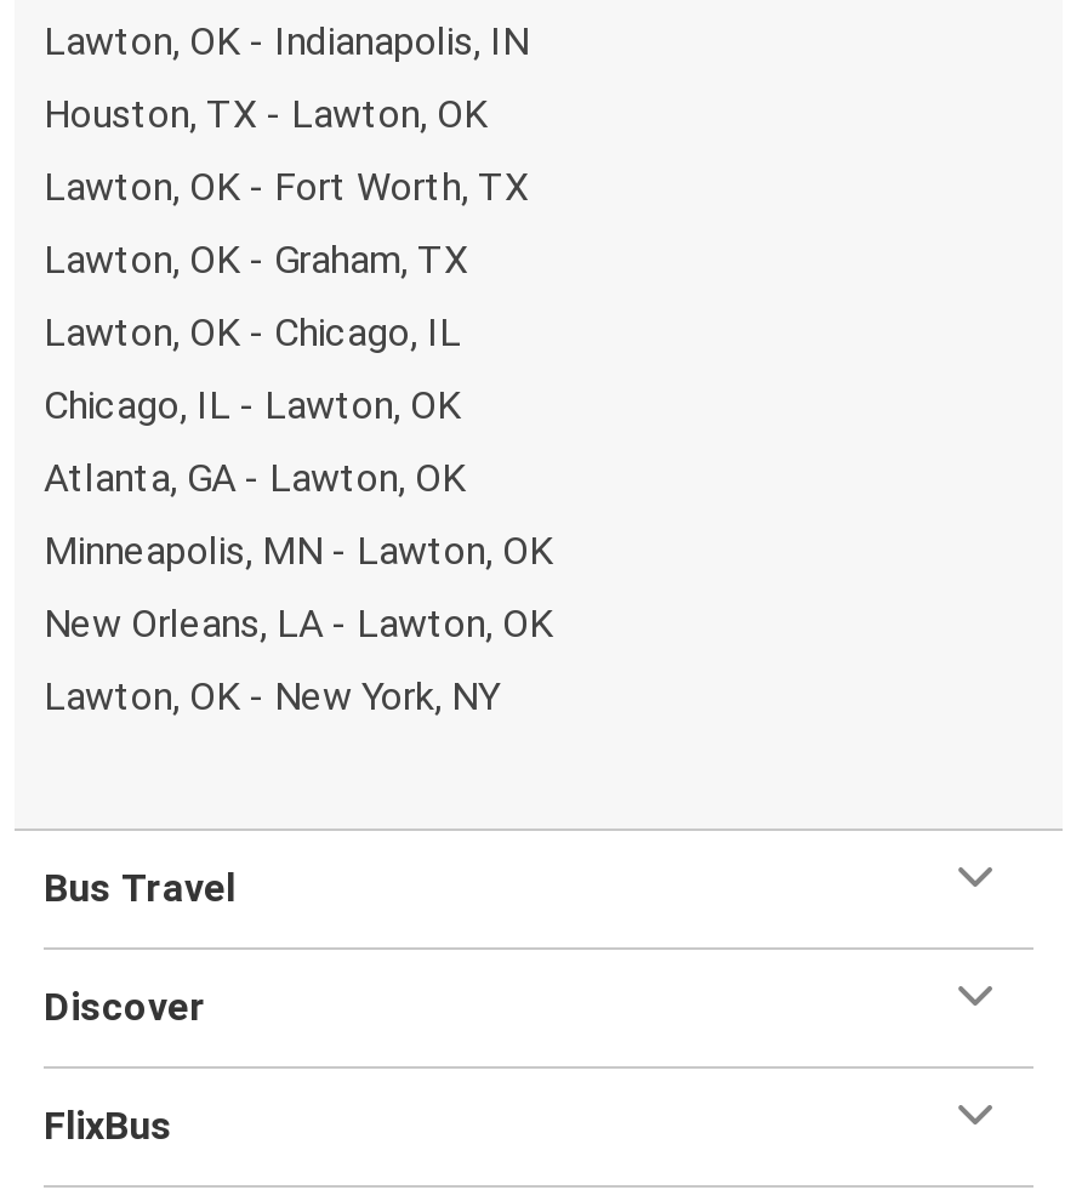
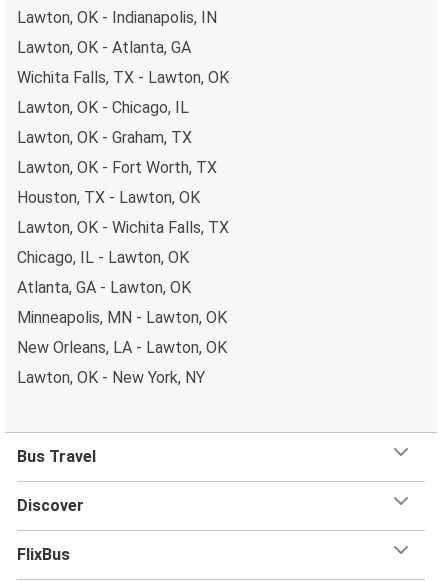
none -> [17,37,229,86] Lawton, OK - Atlanta, GA | Wichita Falls, TX - Lawton, OK
moved [44,90,529,281] -> [17,127,217,206]: Lawton, OK - Graham, TX | Lawton, OK - Fort Worth, TX | Houston, TX - Lawton, OK
moved [44,308,461,354] -> [17,97,189,116]: Lawton, OK - Chicago, IL
none -> [17,217,229,236] Lawton, OK - Wichita Falls, TX

